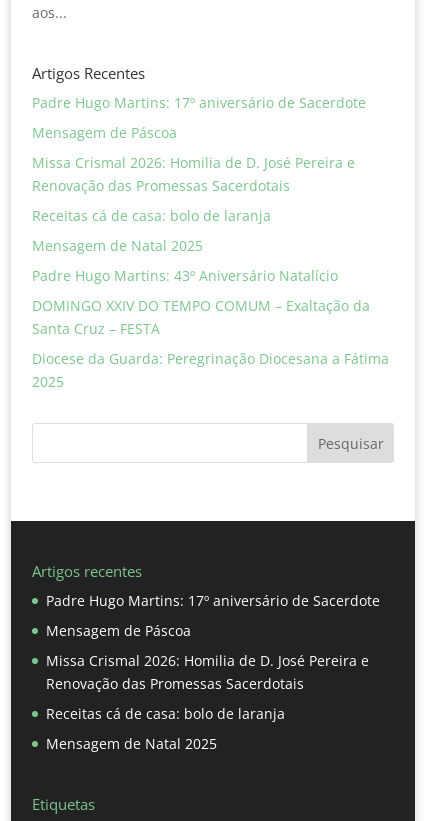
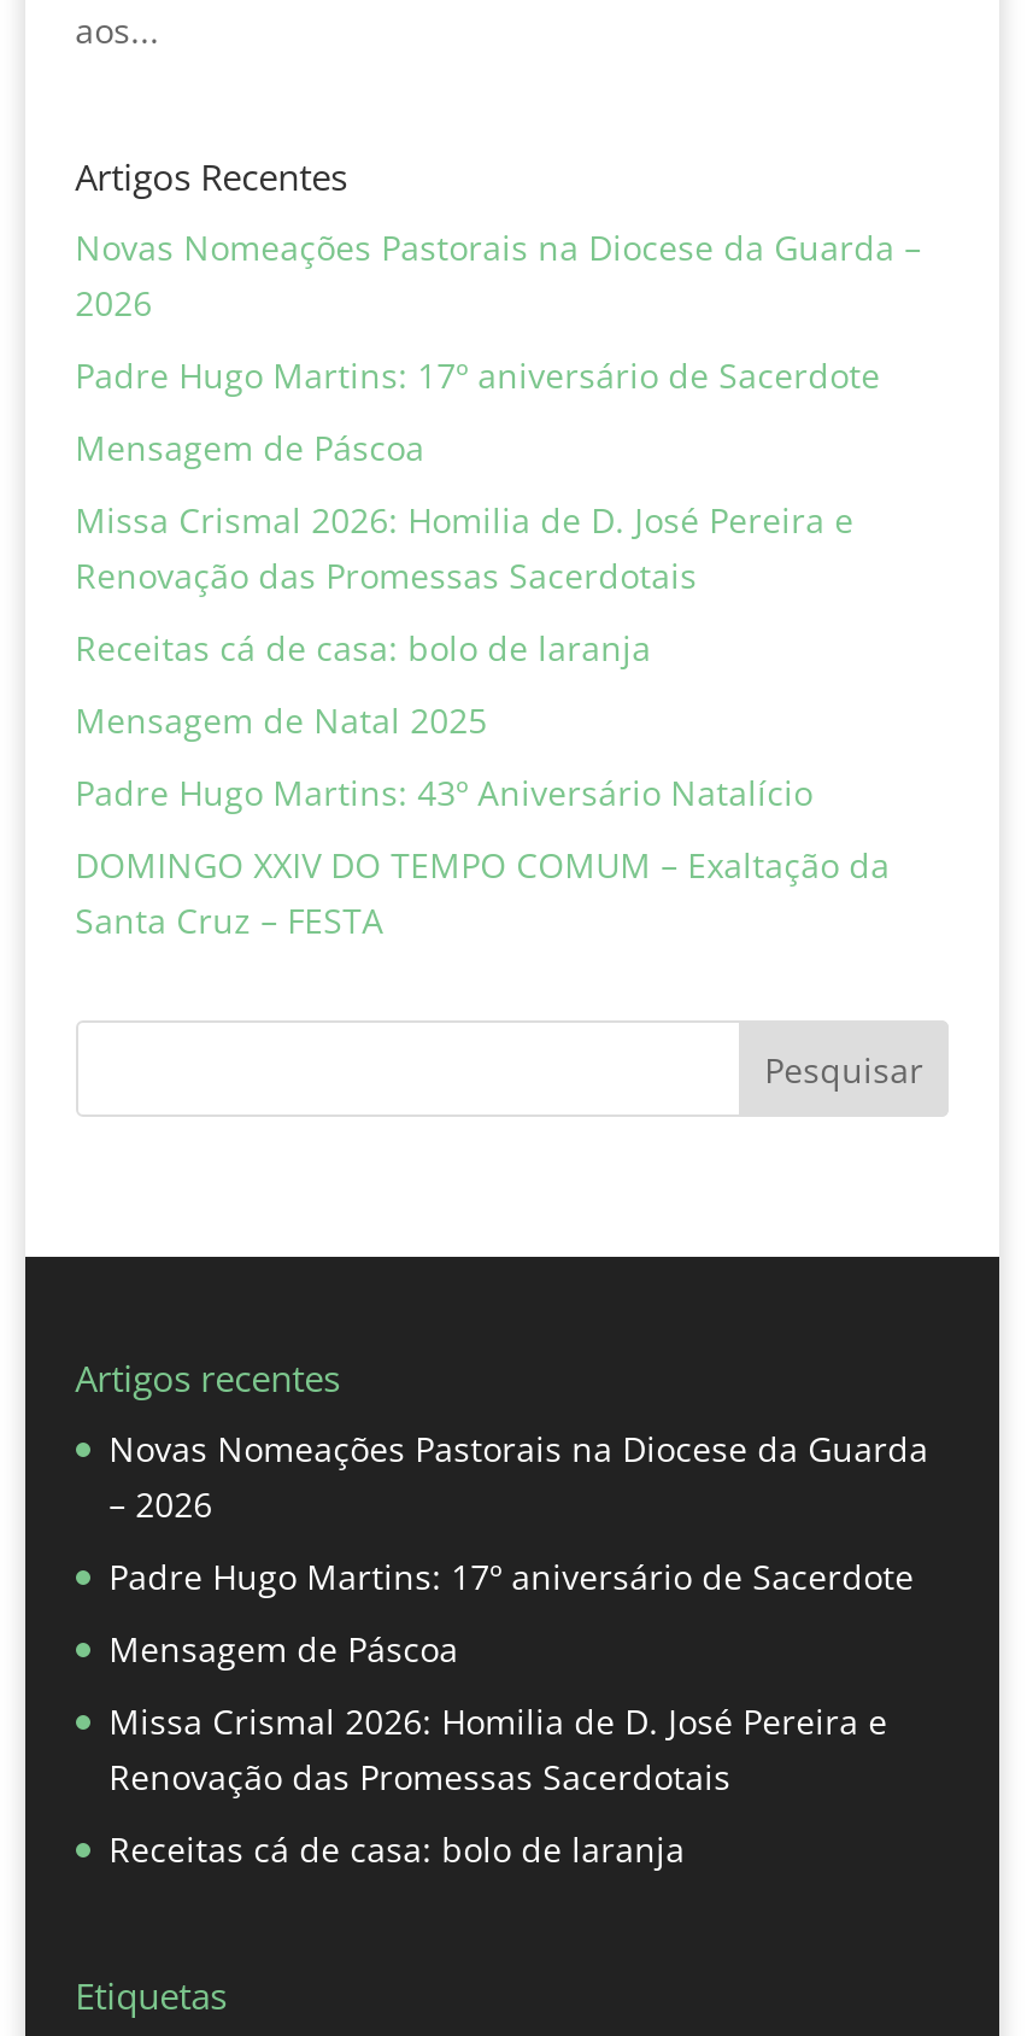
none -> [75,224,921,326] Novas Nomeações Pastorais na Diocese da Guarda – | 2026
moved [32,93,370,338] -> [75,352,890,943]: Padre Hugo Martins: 17º aniversário de Sacerdote | Mensagem de Páscoa | Missa Crismal 2026: Homilia de D. José Pereira e | ... | DOMINGO XXIV DO TEMPO COMUM – Exaltação da | Santa Cruz – FESTA
[32,349,389,391] Diocese da Guarda: Peregrinação Diocesana a Fátima | 2025 -> none
none -> [109,1427,928,1528] Novas Nomeações Pastorais na Diocese da Guarda | – 2026
moved [46,591,380,723] -> [109,1555,914,1873]: Padre Hugo Martins: 17º aniversário de Sacerdote | Mensagem de Páscoa | Missa Crismal 2026: Homilia de D. José Pereira e | Renovação das Promessas Sacerdotais | Receitas cá de casa: bolo de laranja
[46,734,217,753] Mensagem de Natal 2025 -> none

